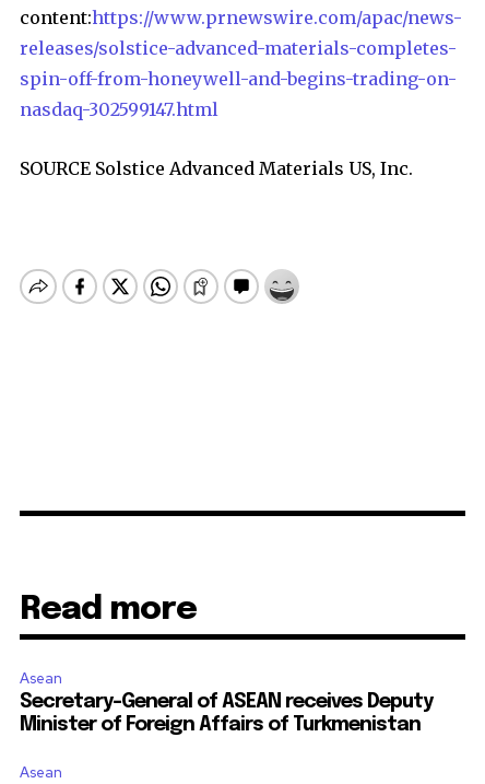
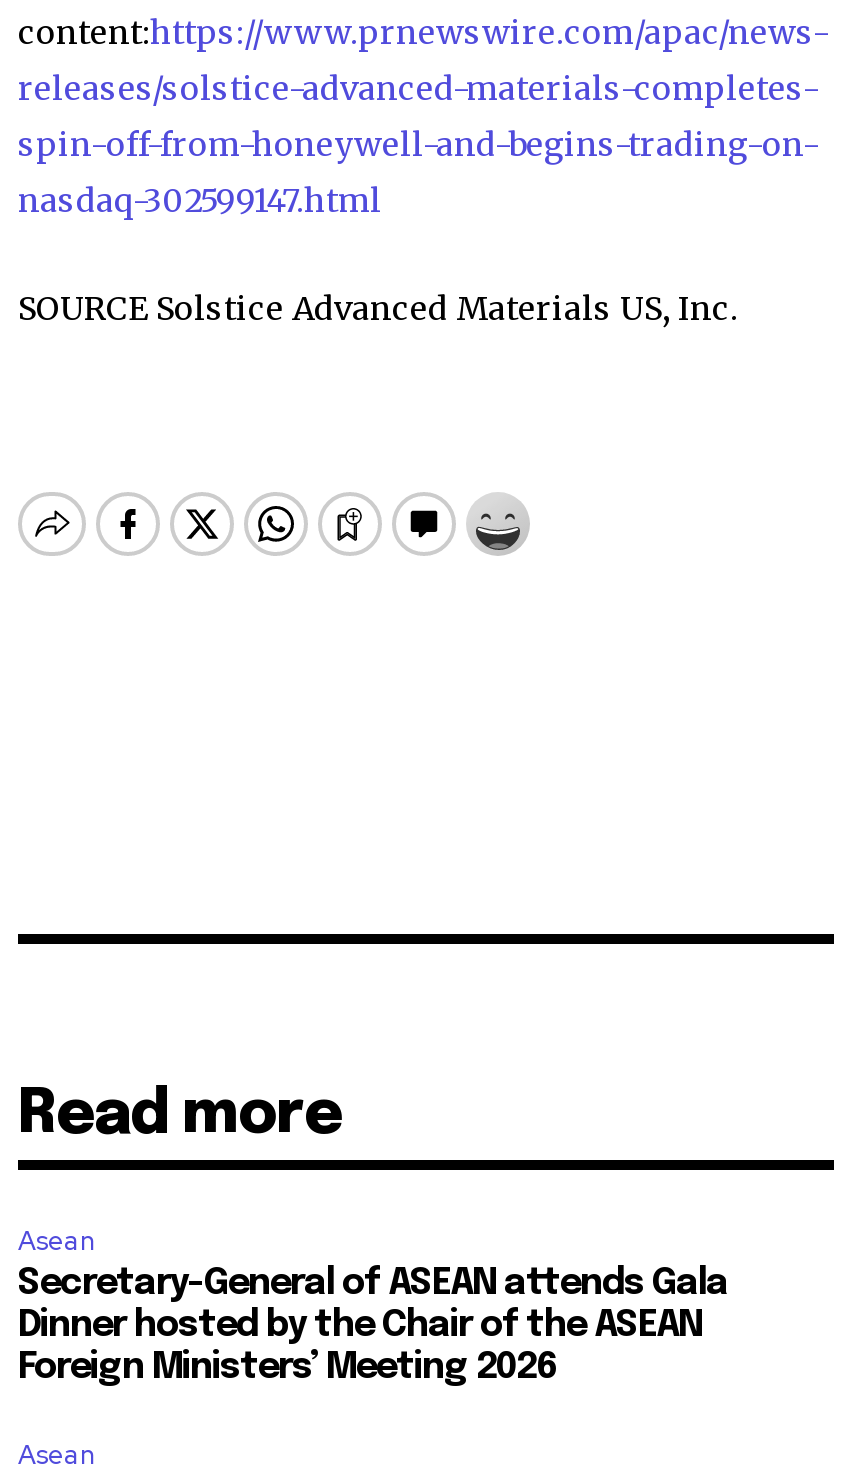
[20,692,433,735] Secretary-General of ASEAN receives Deputy | Minister of Foreign Affairs of Turkmenistan -> [18,1266,728,1386] Secretary-General of ASEAN attends Gala | Dinner hosted by the Chair of the ASEAN | Foreign Ministers’ Meeting 2026

